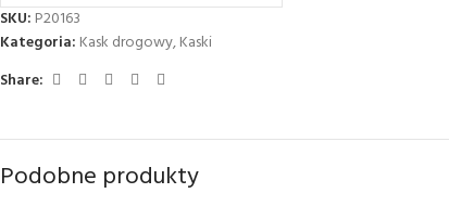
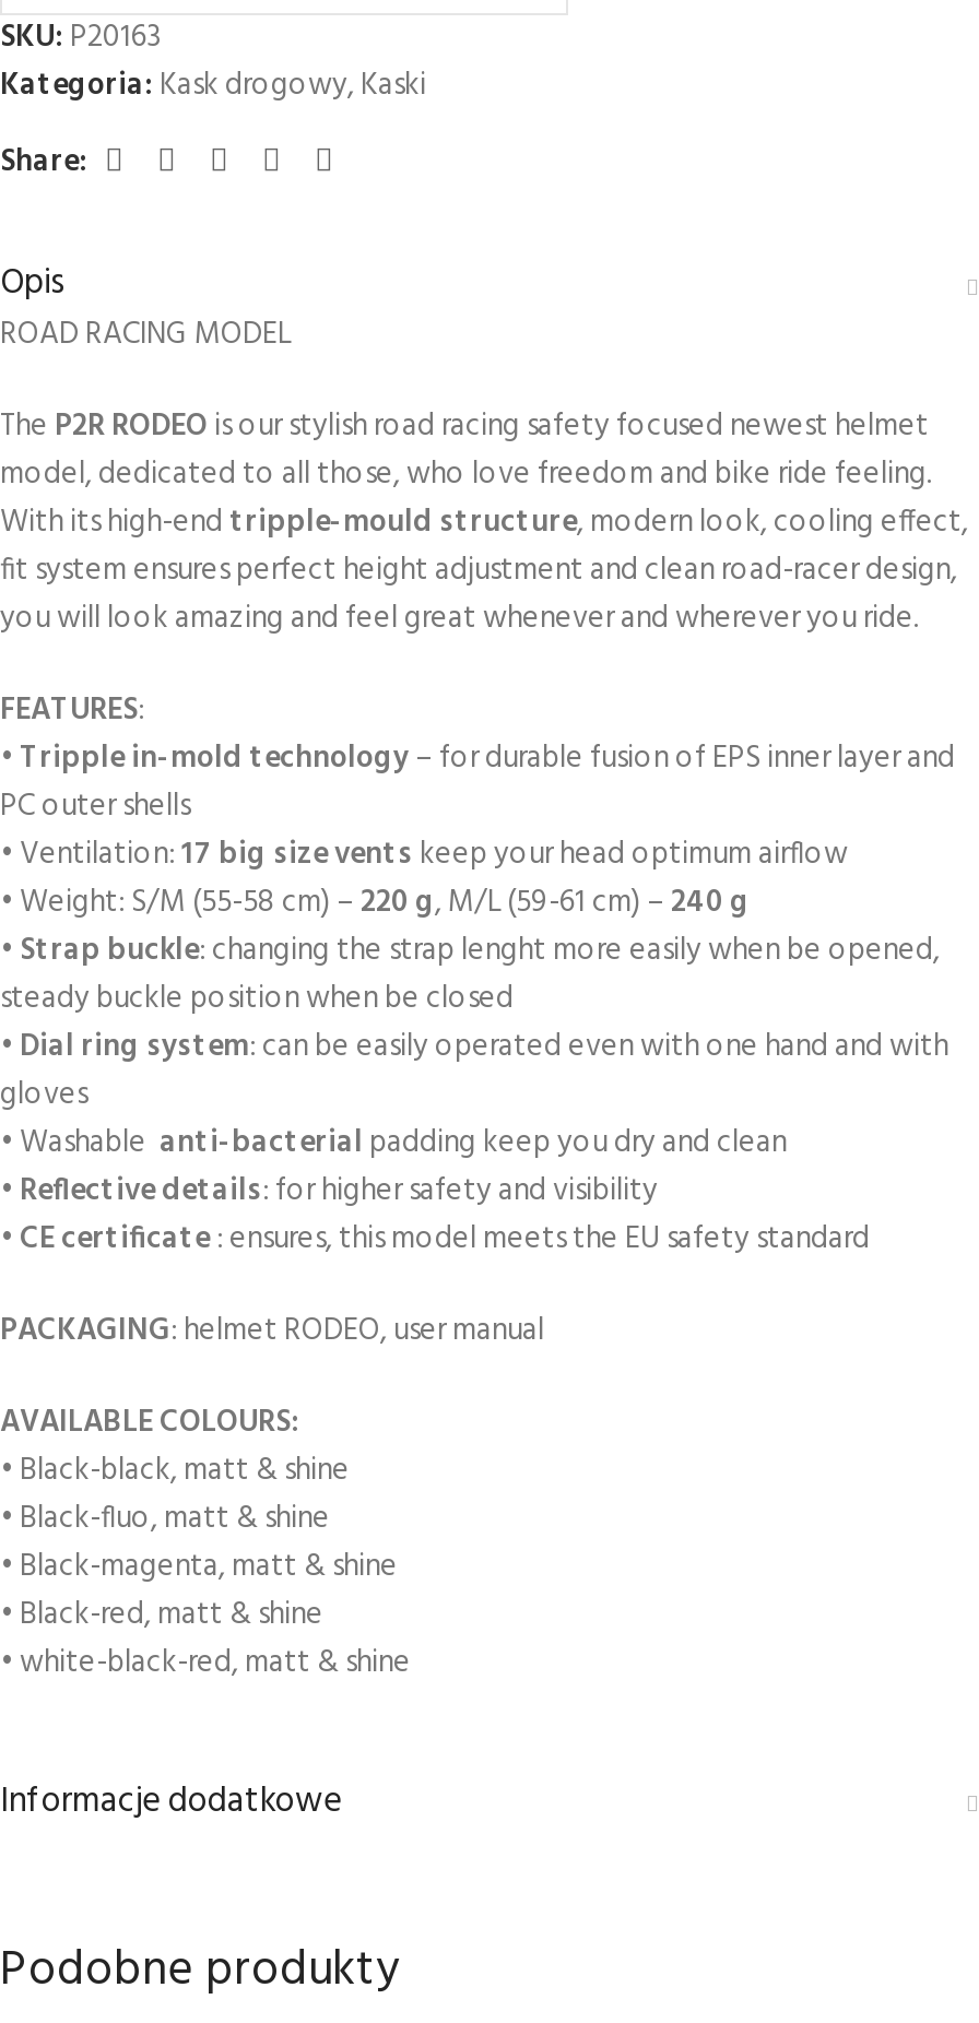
none -> [0,256,968,1831] Opis | ROAD RACING MODEL | The P2R RODEO is our stylish road racing safety focused newest helmet | model, dedicated to all those, who love freedom and bike ride feeling. | With its high-end tripple-mould structure, modern look, cooling effect, | fit system ensures perfect height adjustment and clean road-racer design, | you will look amazing and feel great whenever and wherever you ride. | FEATURES: | • Tripple in-mold technology – for durable fusion of EPS inner layer and | PC outer shells | • Ventilation:17 big size vents keep your head optimum airflow | • Weight: S/M (55-58 cm) – 220 g, M/L (59-61 cm) – 240 g | • Strap buckle: changing the strap lenght more easily when be opened, | steady buckle position when be closed | • Dial ring system: can be easily operated even with one hand and with | gloves | • Washable anti-bacterial padding keep you dry and clean | • Reflective details: for higher safety and visibility | • CE certificate: ensures, this model meets the EU safety standard | PACKAGING: helmet RODEO, user manual | AVAILABLE COLOURS: | • Black-black, matt & shine | • Black-fluo, matt & shine | • Black-magenta, matt & shine | • Black-red, matt & shine | • white-black-red, matt & shine | Informacje dodatkowe

